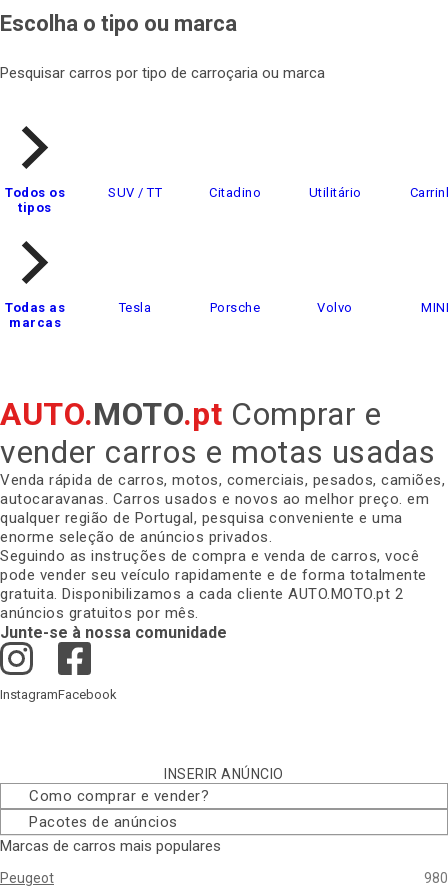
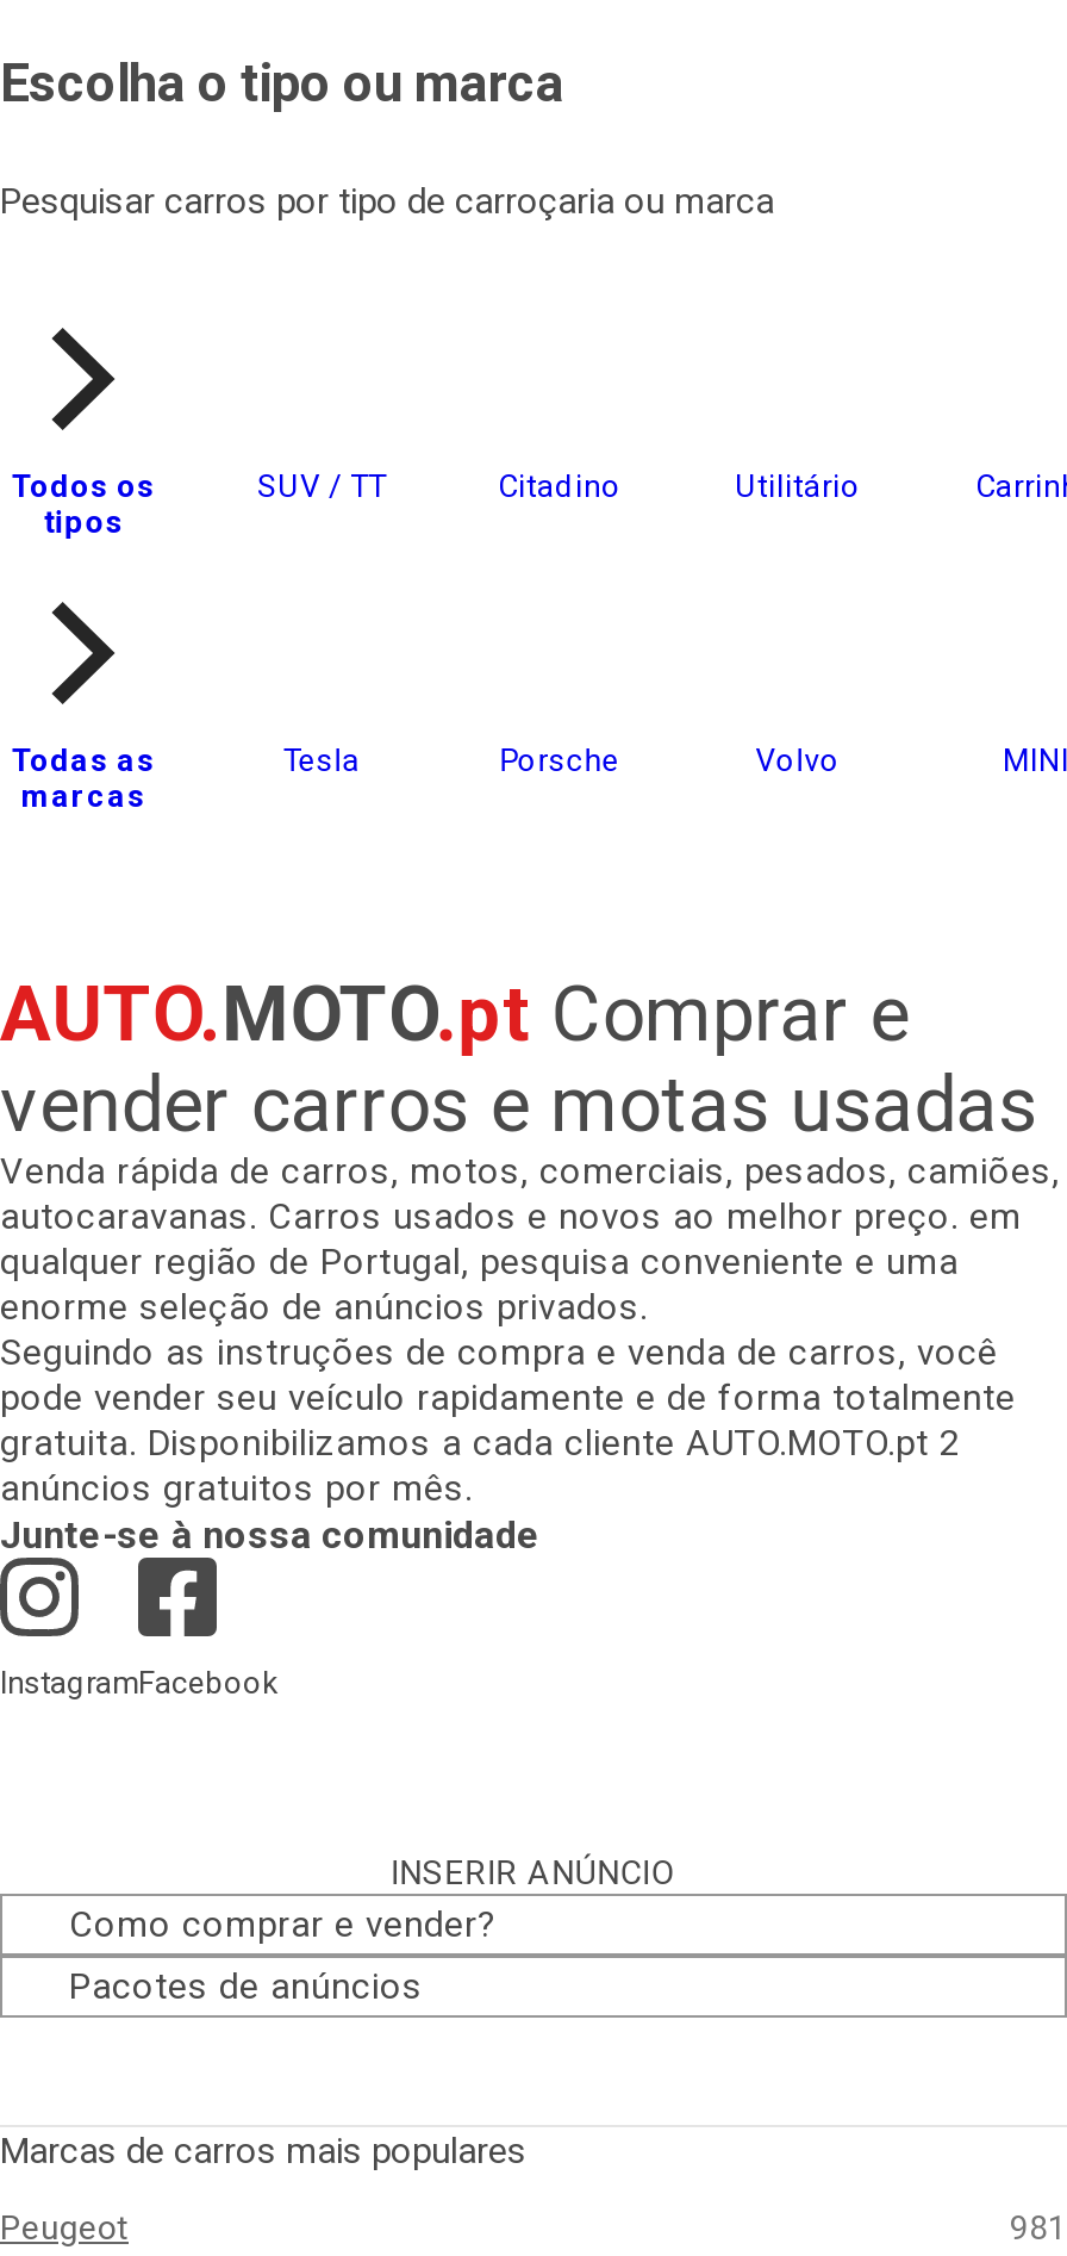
[424,870,448,886] 980 -> [1010,2208,1067,2246] 981

